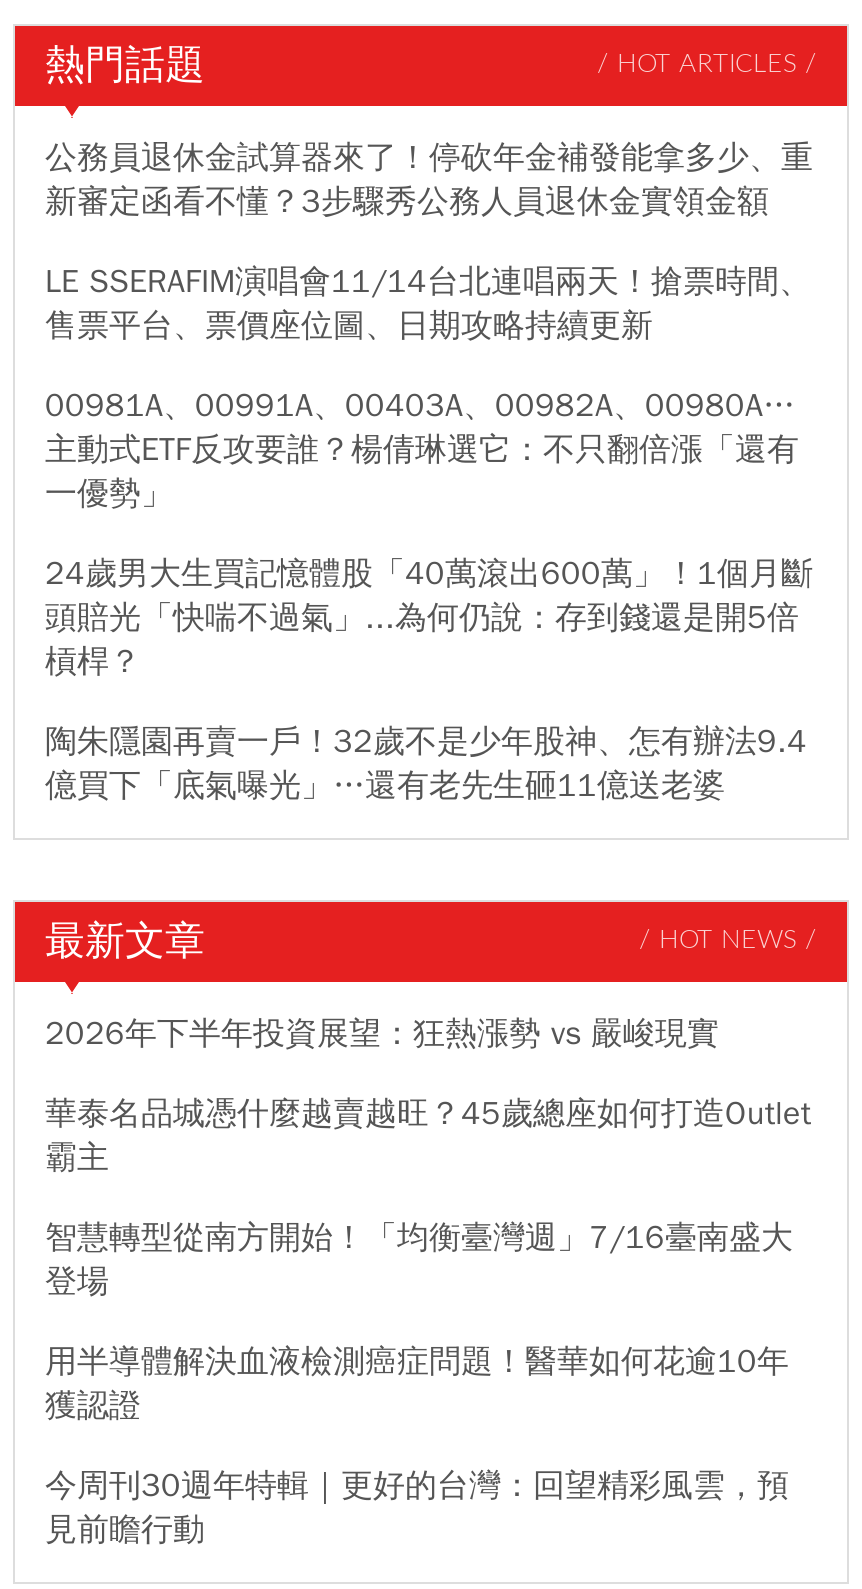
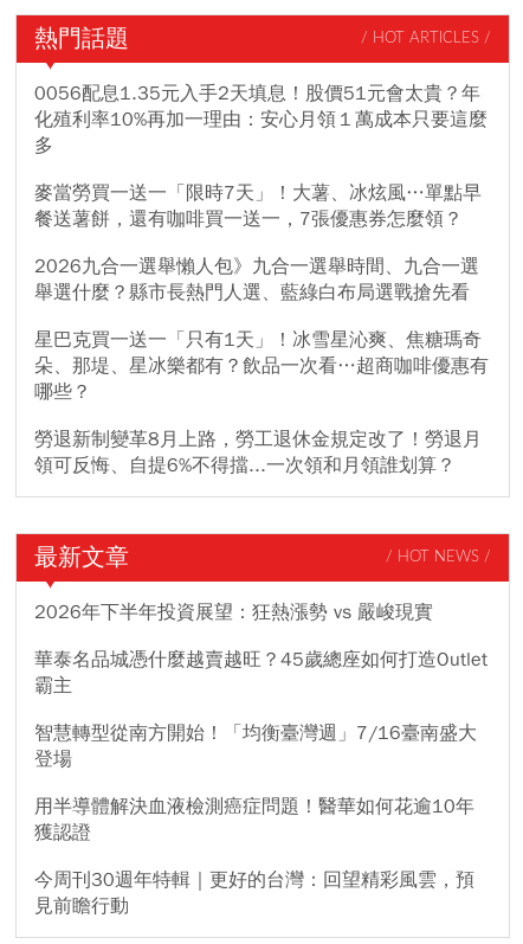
[45,138,813,222] 公務員退休金試算器來了！停砍年金補發能拿多少、重 | 新審定函看不懂？3步驟秀公務人員退休金實領金額 -> [34,82,488,157] 0056配息1.35元入手2天填息！股價51元會太貴？年 | 化殖利率10%再加一理由：安心月領１萬成本只要這麼 | 多
[45,262,811,346] LE SSERAFIM演唱會11/14台北連唱兩天！搶票時間、 | 售票平台、票價座位圖、日期攻略持續更新 -> [34,181,482,231] 麥當勞買一送一「限時7天」！大薯、冰炫風…單點早 | 餐送薯餅，還有咖啡買一送一，7張優惠券怎麼領？
[45,386,799,514] 00981A、00991A、00403A、00982A、00980A… | 主動式ETF反攻要誰？楊倩琳選它：不只翻倍漲「還有 | 一優勢」 -> [34,255,479,304] 2026九合一選舉懶人包》九合一選舉時間、九合一選 | 舉選什麼？縣市長熱門人選、藍綠白布局選戰搶先看
[45,554,813,682] 24歲男大生買記憶體股「40萬滾出600萬」！1個月斷 | 頭賠光「快喘不過氣」...為何仍說：存到錢還是開5倍 | 槓桿？ -> [34,328,489,404] 星巴克買一送一「只有1天」！冰雪星沁爽、焦糖瑪奇 | 朵、那堤、星冰樂都有？飲品一次看…超商咖啡優惠有 | 哪些？
[45,722,807,806] 陶朱隱園再賣一戶！32歲不是少年股神、怎有辦法9.4 | 億買下「底氣曝光」…還有老先生砸11億送老婆 -> [34,427,482,477] 勞退新制變革8月上路，勞工退休金規定改了！勞退月 | 領可反悔、自提6%不得擋...一次領和月領誰划算？

